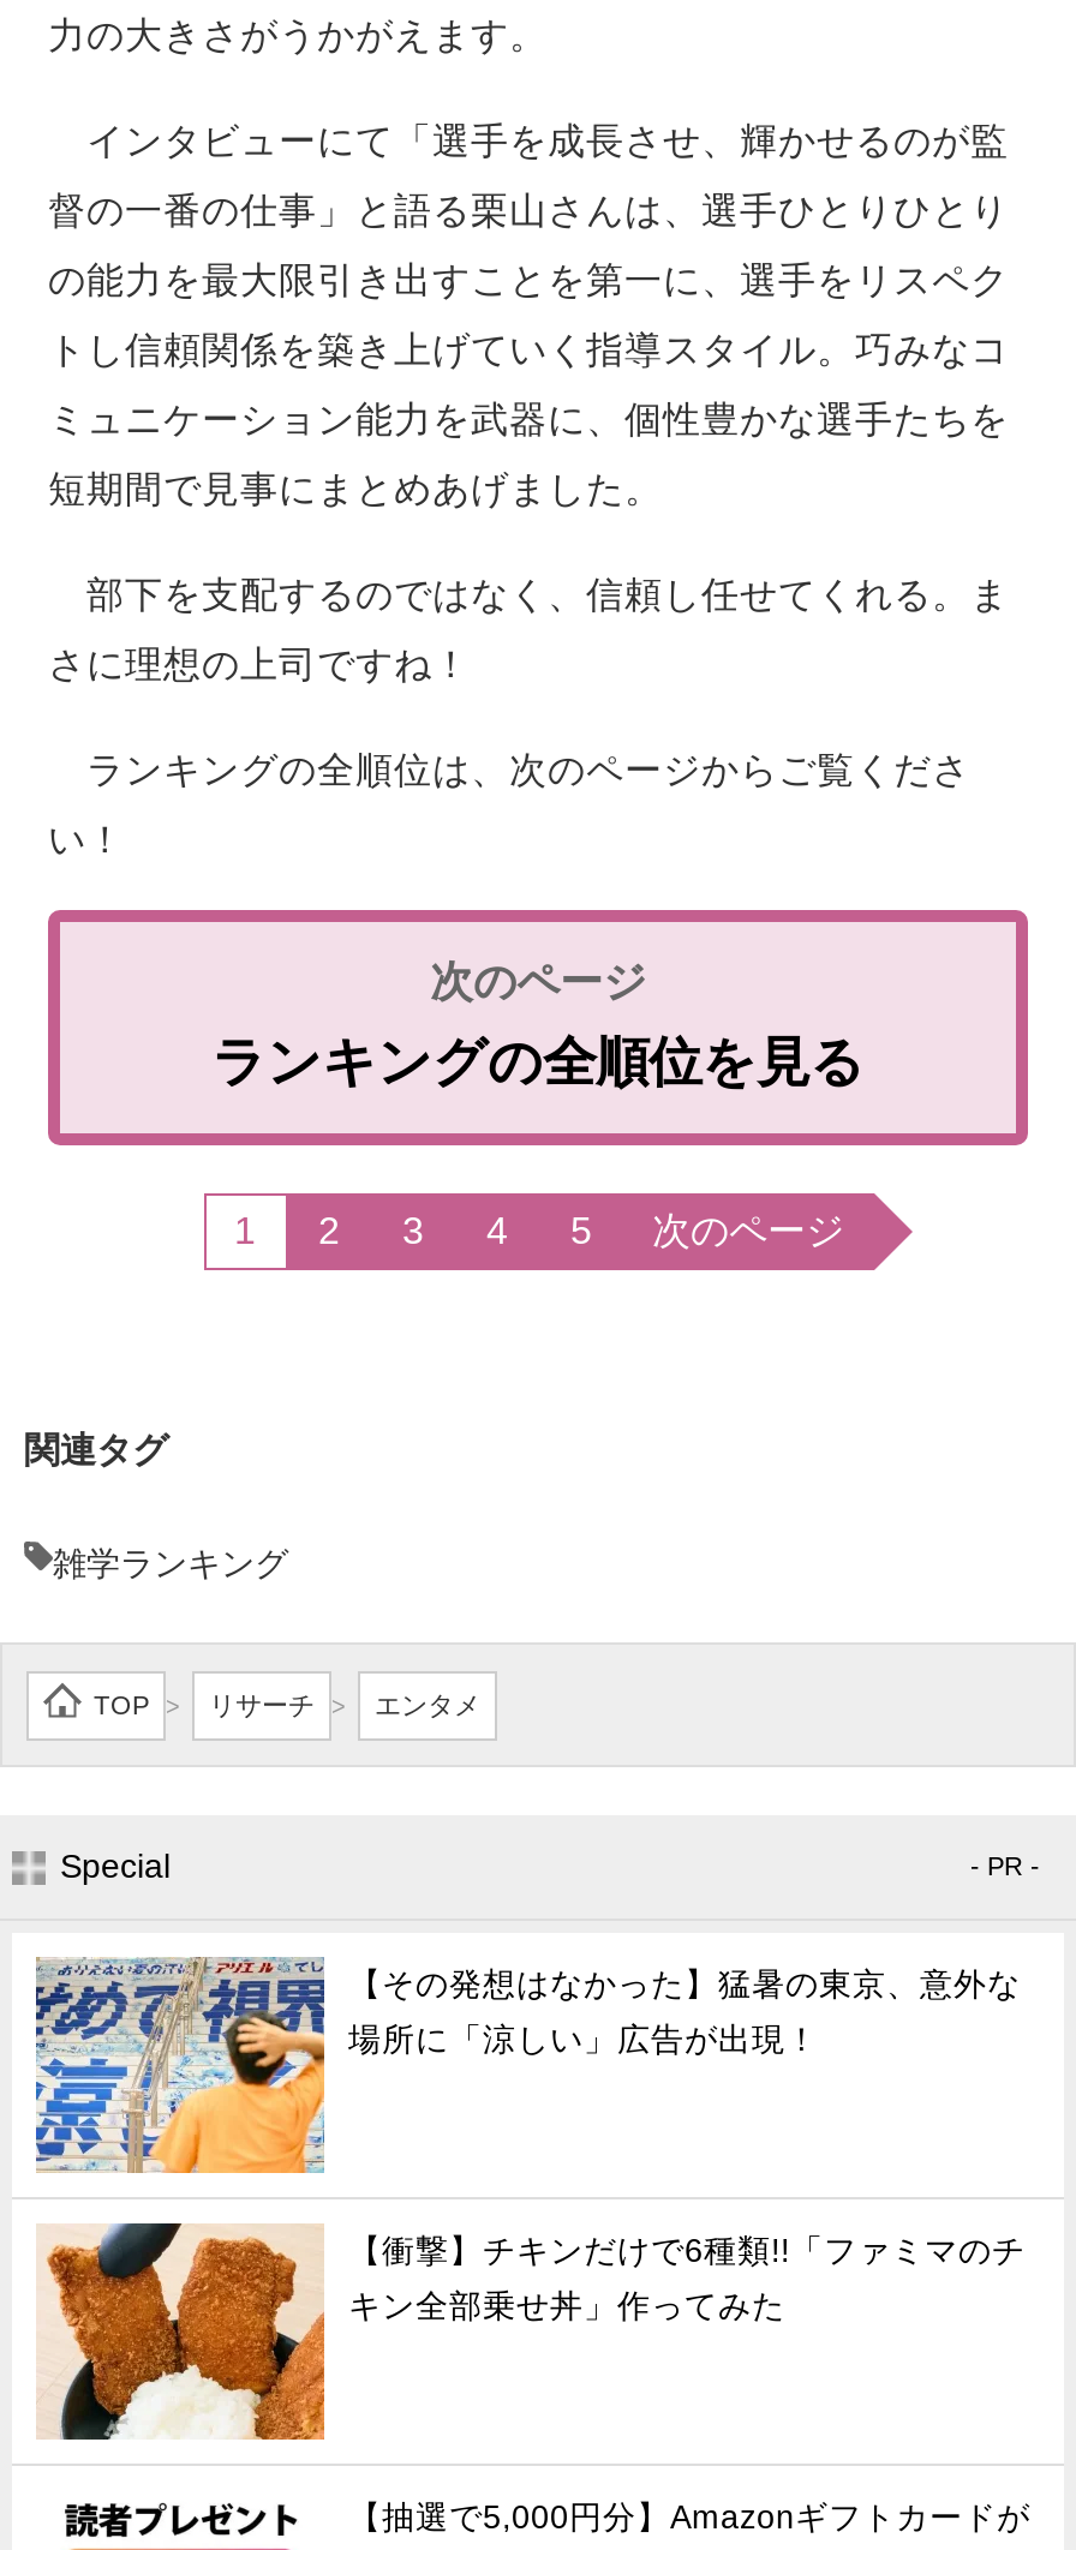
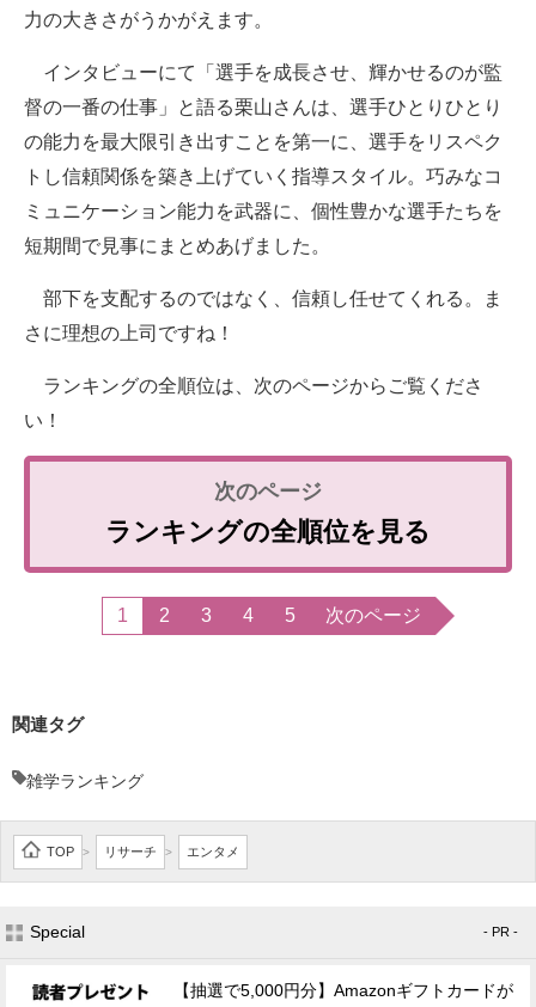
[34,1955,1021,2175] [image] | 【その発想はなかった】猛暑の東京、意外な | 場所に「涼しい」広告が出現！ -> none
[36,2221,1026,2442] [image] | 【衝撃】チキンだけで6種類!!「ファミマのチ | キン全部乗せ丼」作ってみた -> none

